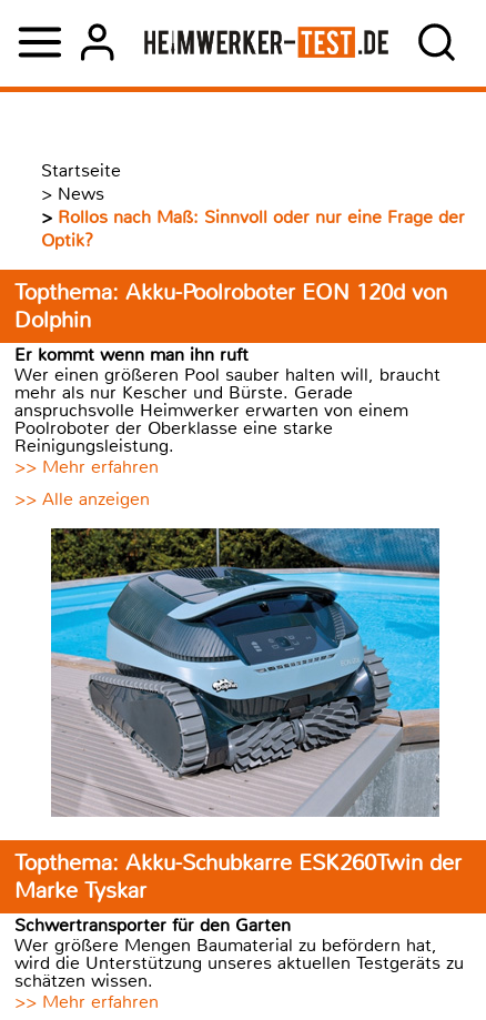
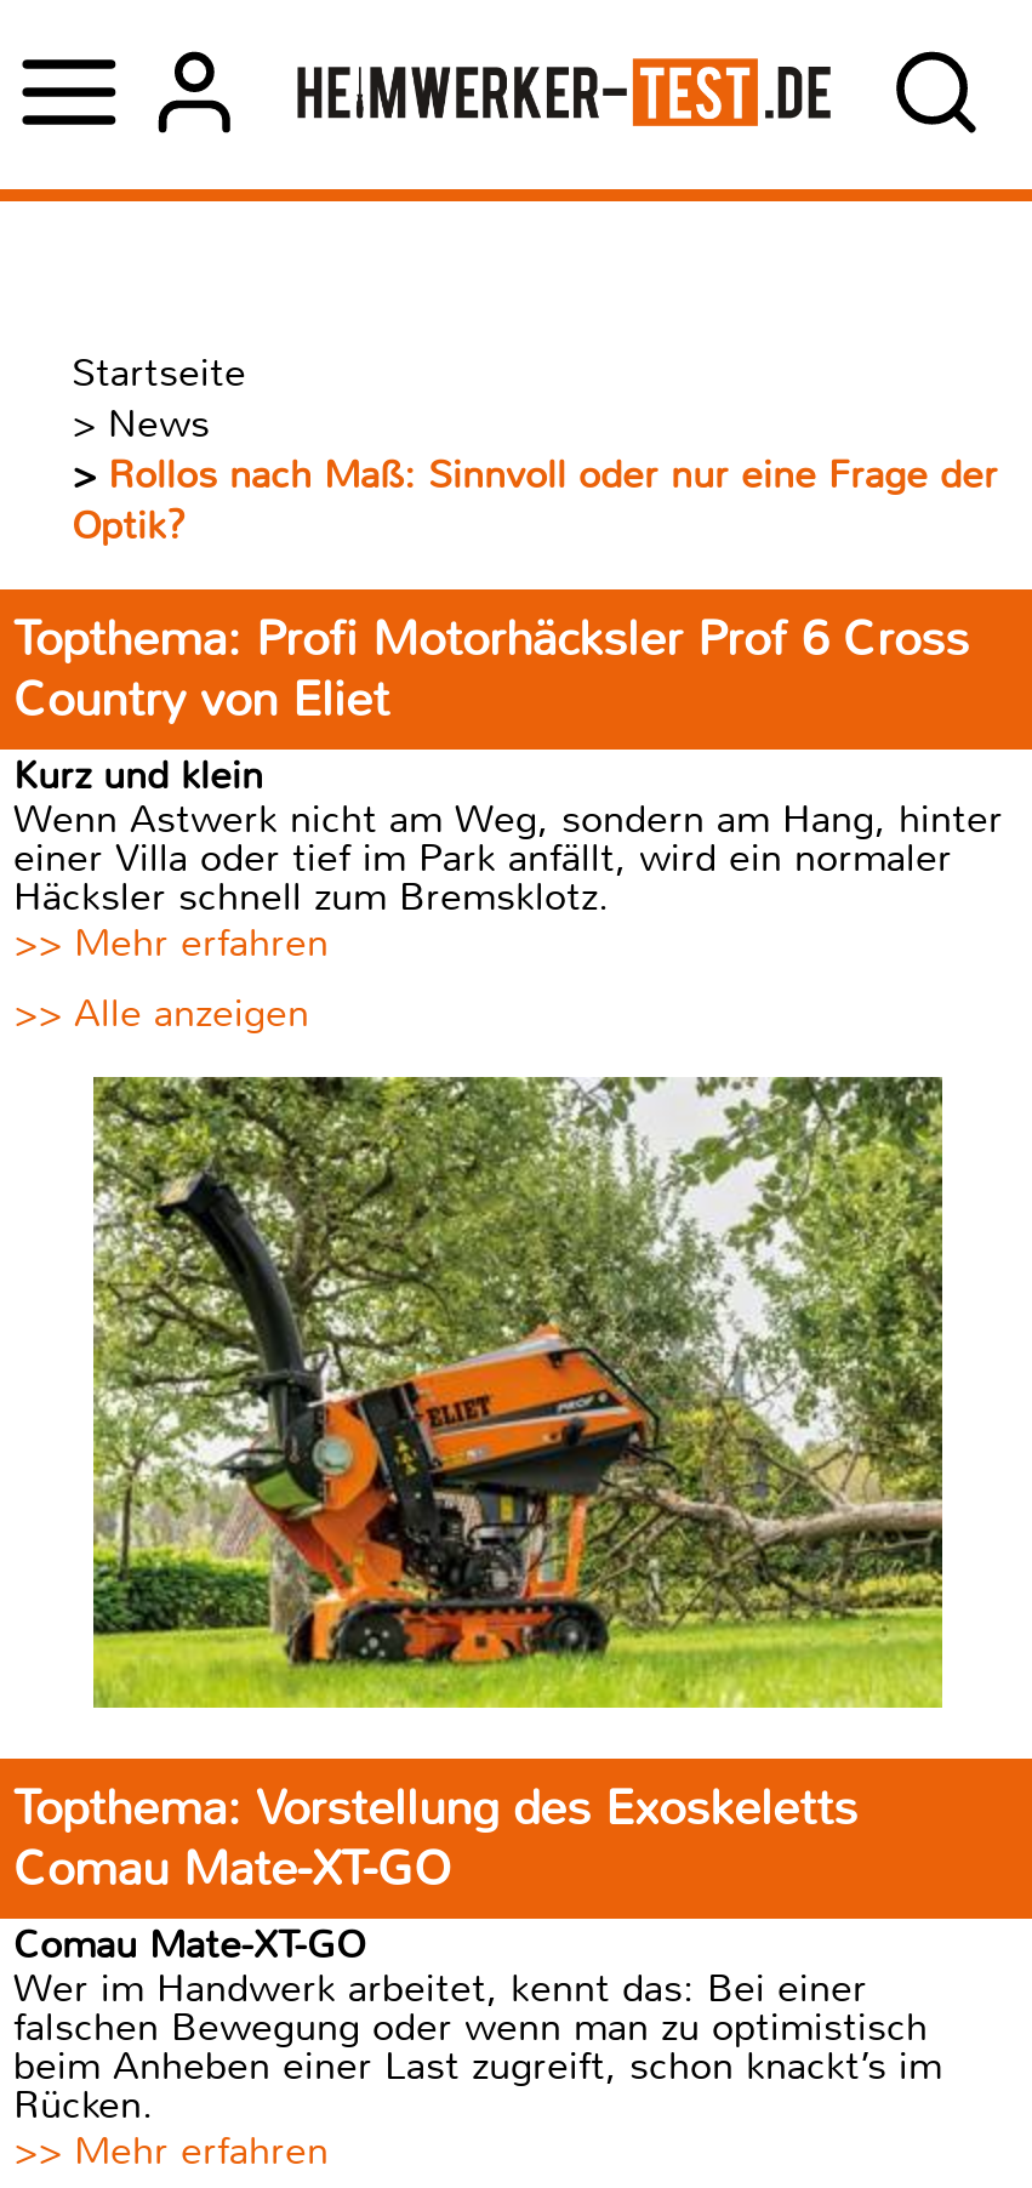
[14,279,447,457] Topthema: Akku-Poolroboter EON 120d von | Dolphin | Er kommt wenn man ihn ruft | Wer einen größeren Pool sauber halten will, braucht | mehr als nur Kescher und Bürste. Gerade | anspruchsvolle Heimwerker erwarten von einem | Poolroboter der Oberklasse eine starke | Reinigungsleistung. -> [13,609,1003,922] Topthema: Profi Motorhäcksler Prof 6 Cross | Country von Eliet | Kurz und klein | Wenn Astwerk nicht am Weg, sondern am Hang, hinter | einer Villa oder tief im Park anfällt, wird ein normaler | Häcksler schnell zum Bremsklotz.
moved [14,455,159,511] -> [13,917,329,1038]: >> Mehr erfahren | >> Alle anzeigen
[14,527,464,992] [image] | Topthema: Akku-Schubkarre ESK260Twin der | Marke Tyskar | Schwertransporter für den Garten | Wer größere Mengen Baumaterial zu befördern hat, | wird die Unterstützung unseres aktuellen Testgeräts zu | schätzen wissen. -> [13,1075,945,2130] [image] | Topthema: Vorstellung des Exoskeletts | Comau Mate-XT-GO | Comau Mate-XT-GO | Wer im Handwerk arbeitet, kennt das: Bei einer | falschen Bewegung oder wenn man zu optimistisch | beim Anheben einer Last zugreift, schon knackt’s im | Rücken.

